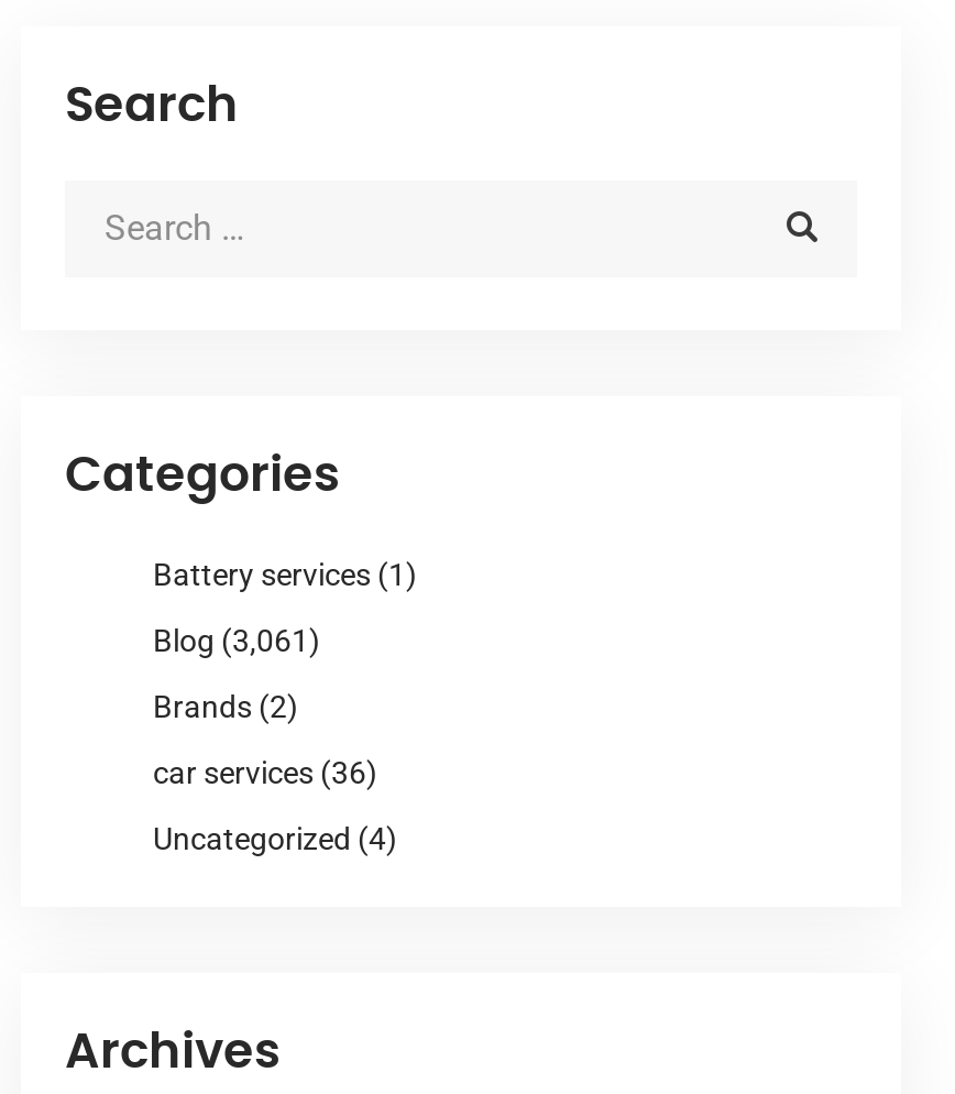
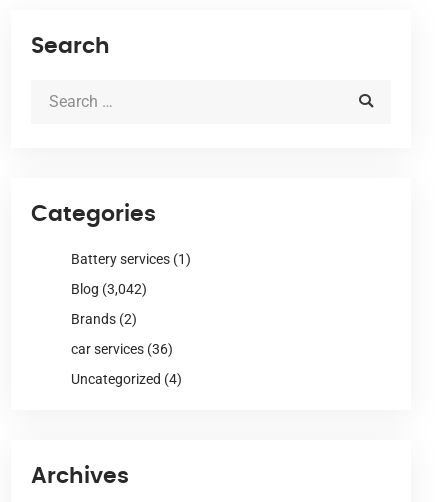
[153,622,320,658] Blog (3,061) -> [71,281,147,297] Blog (3,042)

